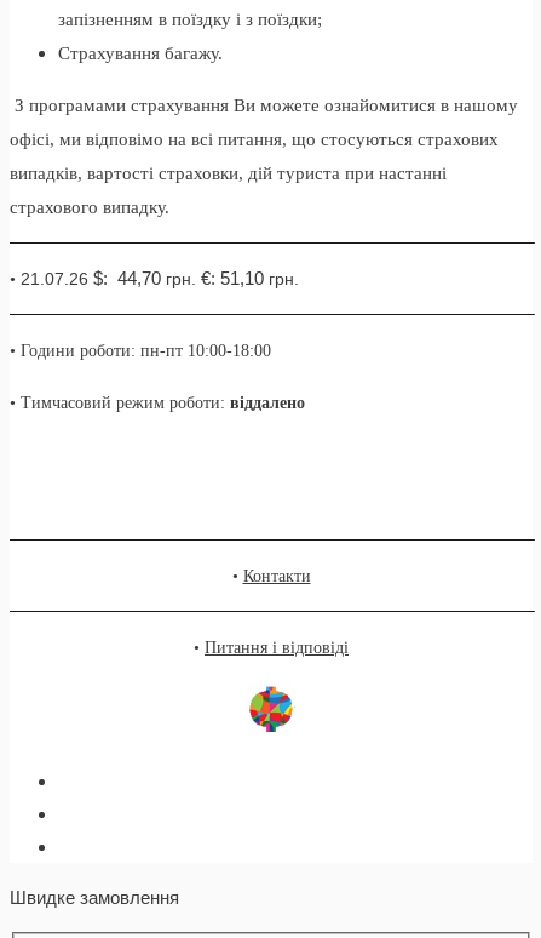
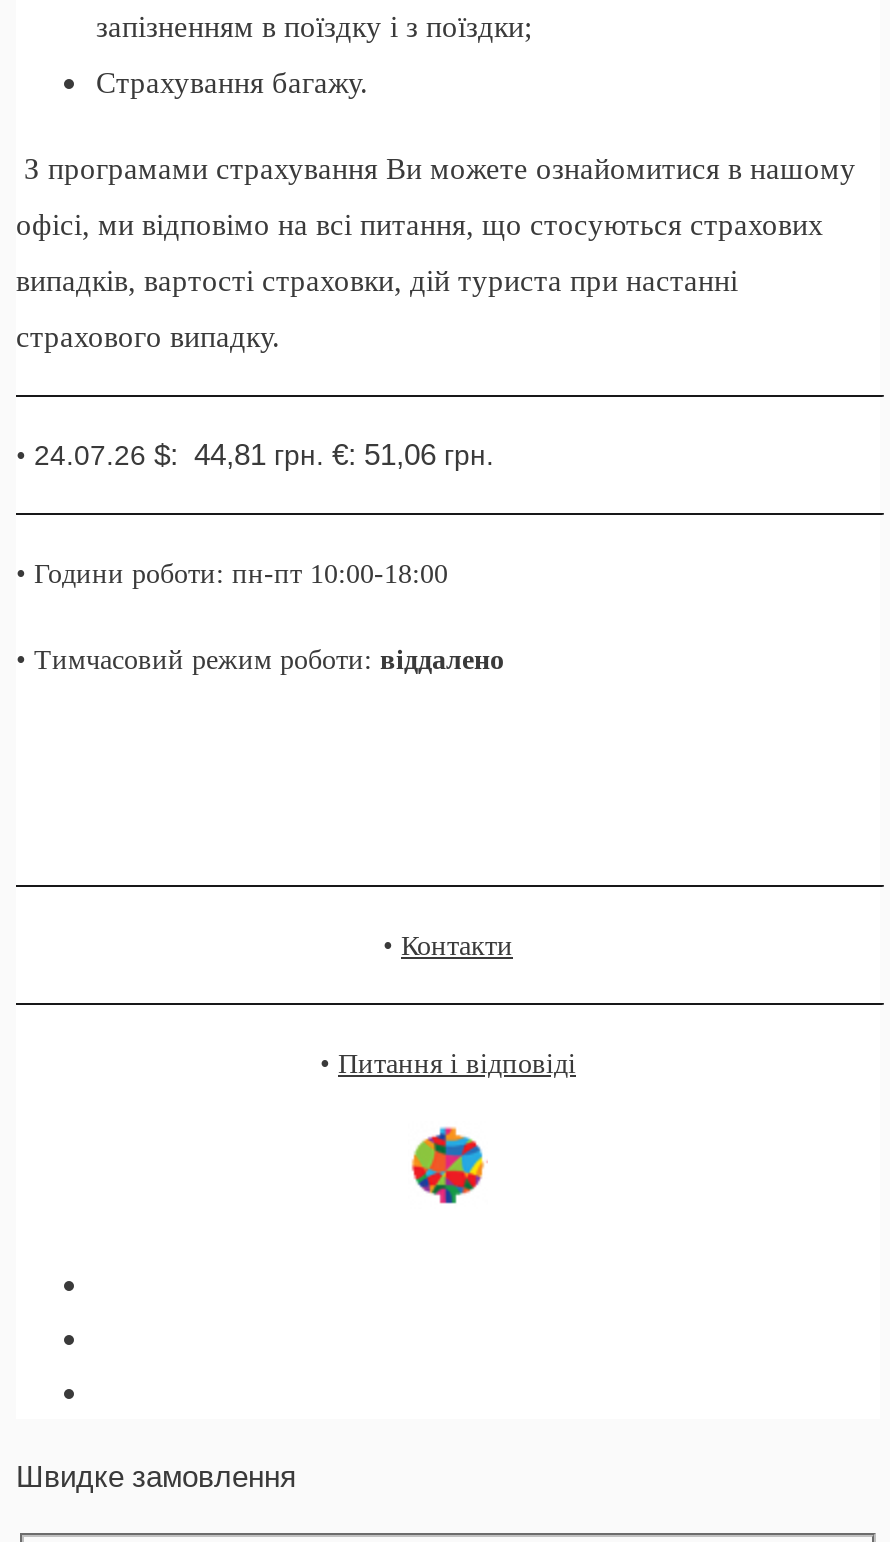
[10,268,299,288] • 21.07.26 $: 44,70 грн. €: 51,10 грн. -> [16,437,494,471] • 24.07.26 $: 44,81 грн. €: 51,06 грн.

